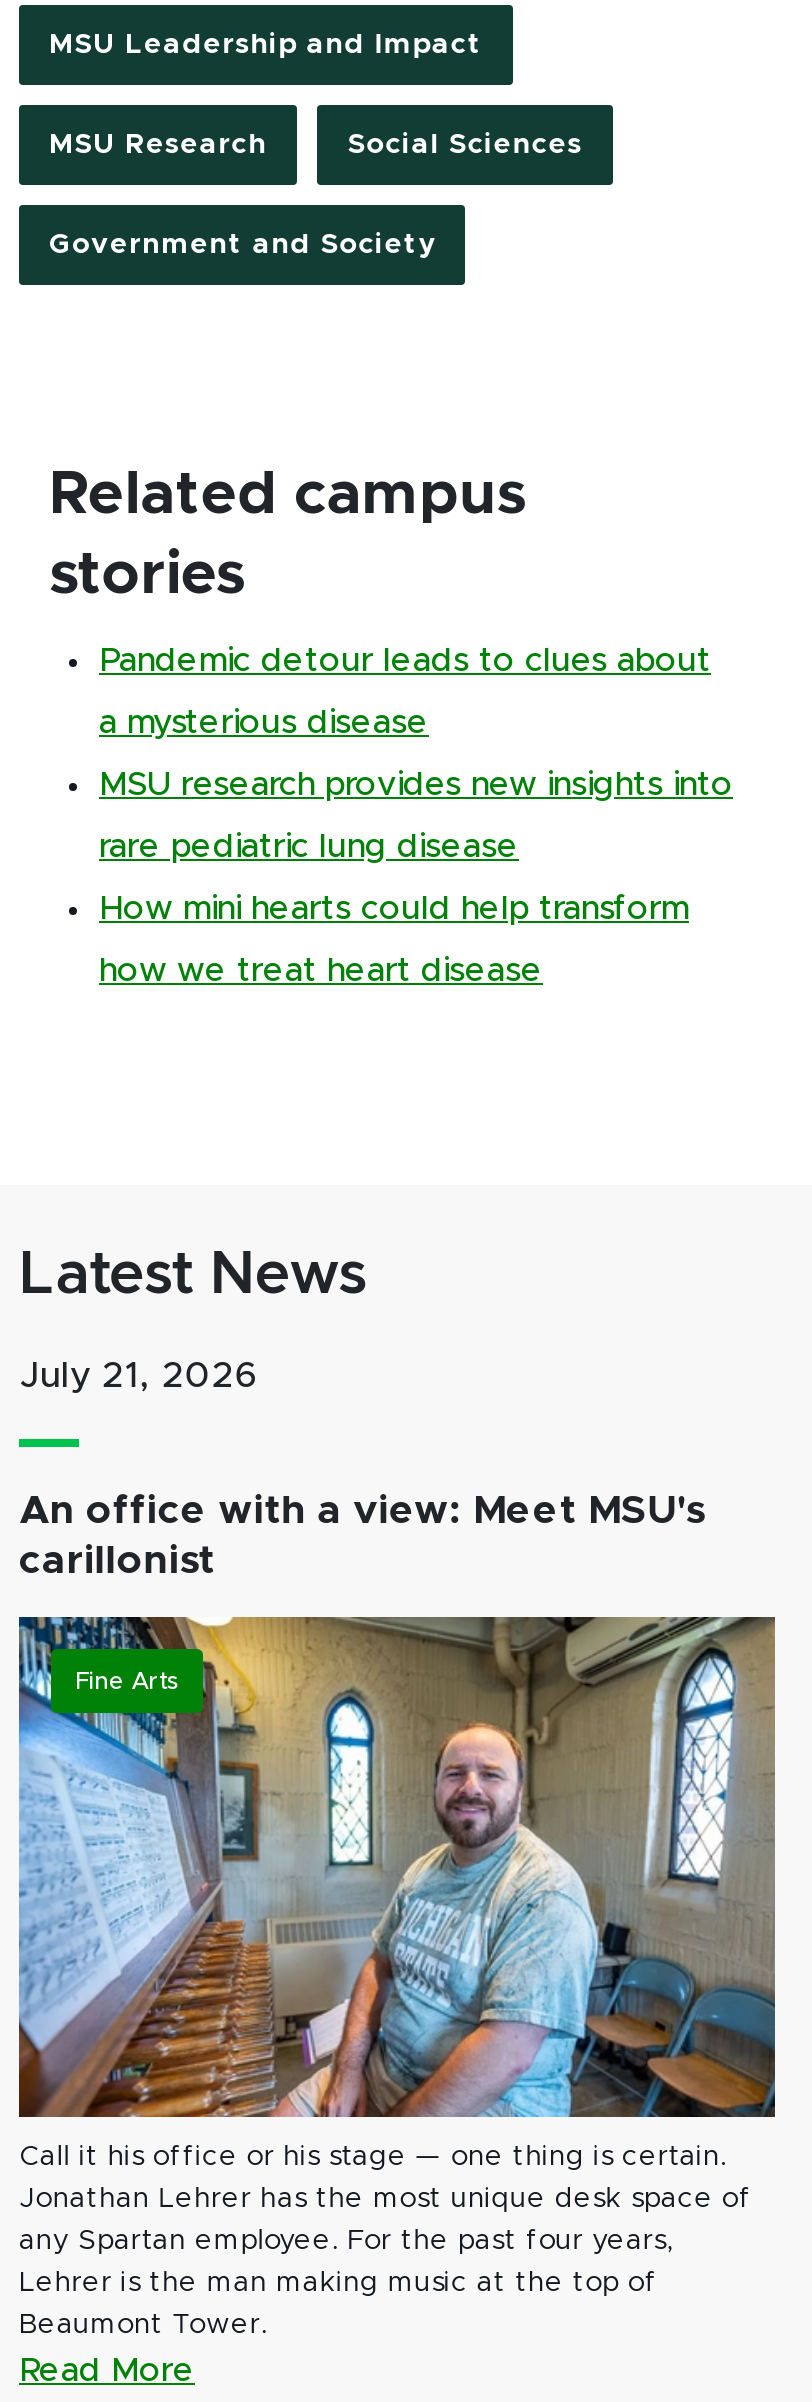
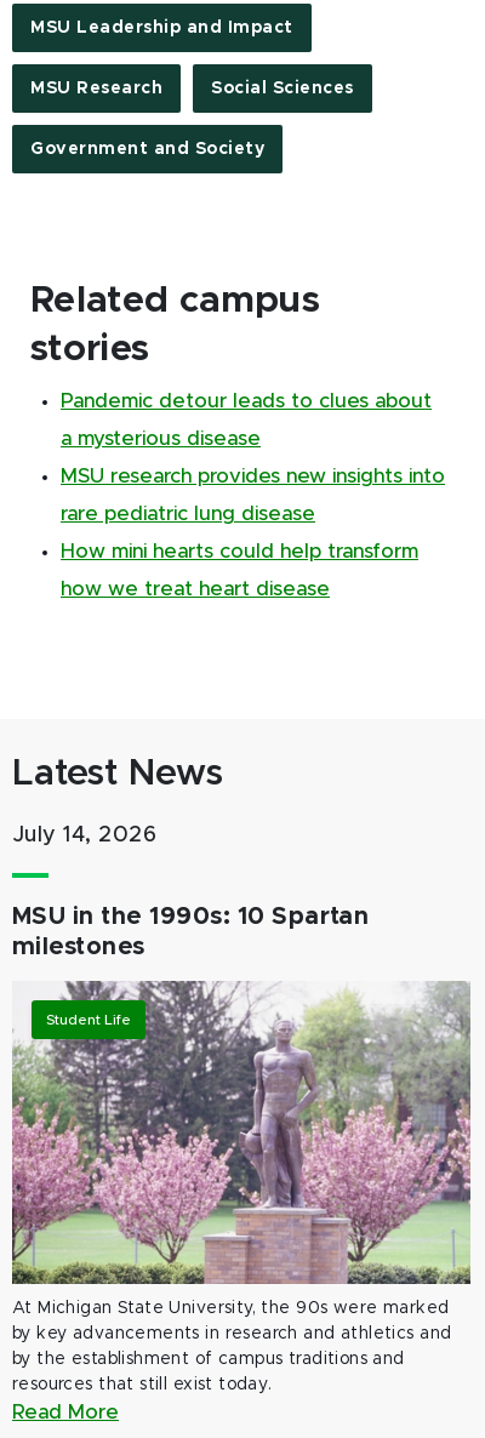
[17,1358,777,2119] [image] | July 21, 2026 | An office with a view: Meet MSU's | carillonist | Fine Arts -> [11,824,472,1284] [image] | July 14, 2026 | MSU in the 1990s: 10 Spartan | milestones | Student Life
[19,2142,752,2338] Call it his office or his stage — one thing is certain. | Jonathan Lehrer has the most unique desk space of | any Spartan employee. For the past four years, | Lehrer is the man making music at the top of | Beaumont Tower. -> [12,1299,452,1393] At Michigan State University, the 90s were marked | by key advancements in research and athletics and | by the establishment of campus traditions and | resources that still exist today.

